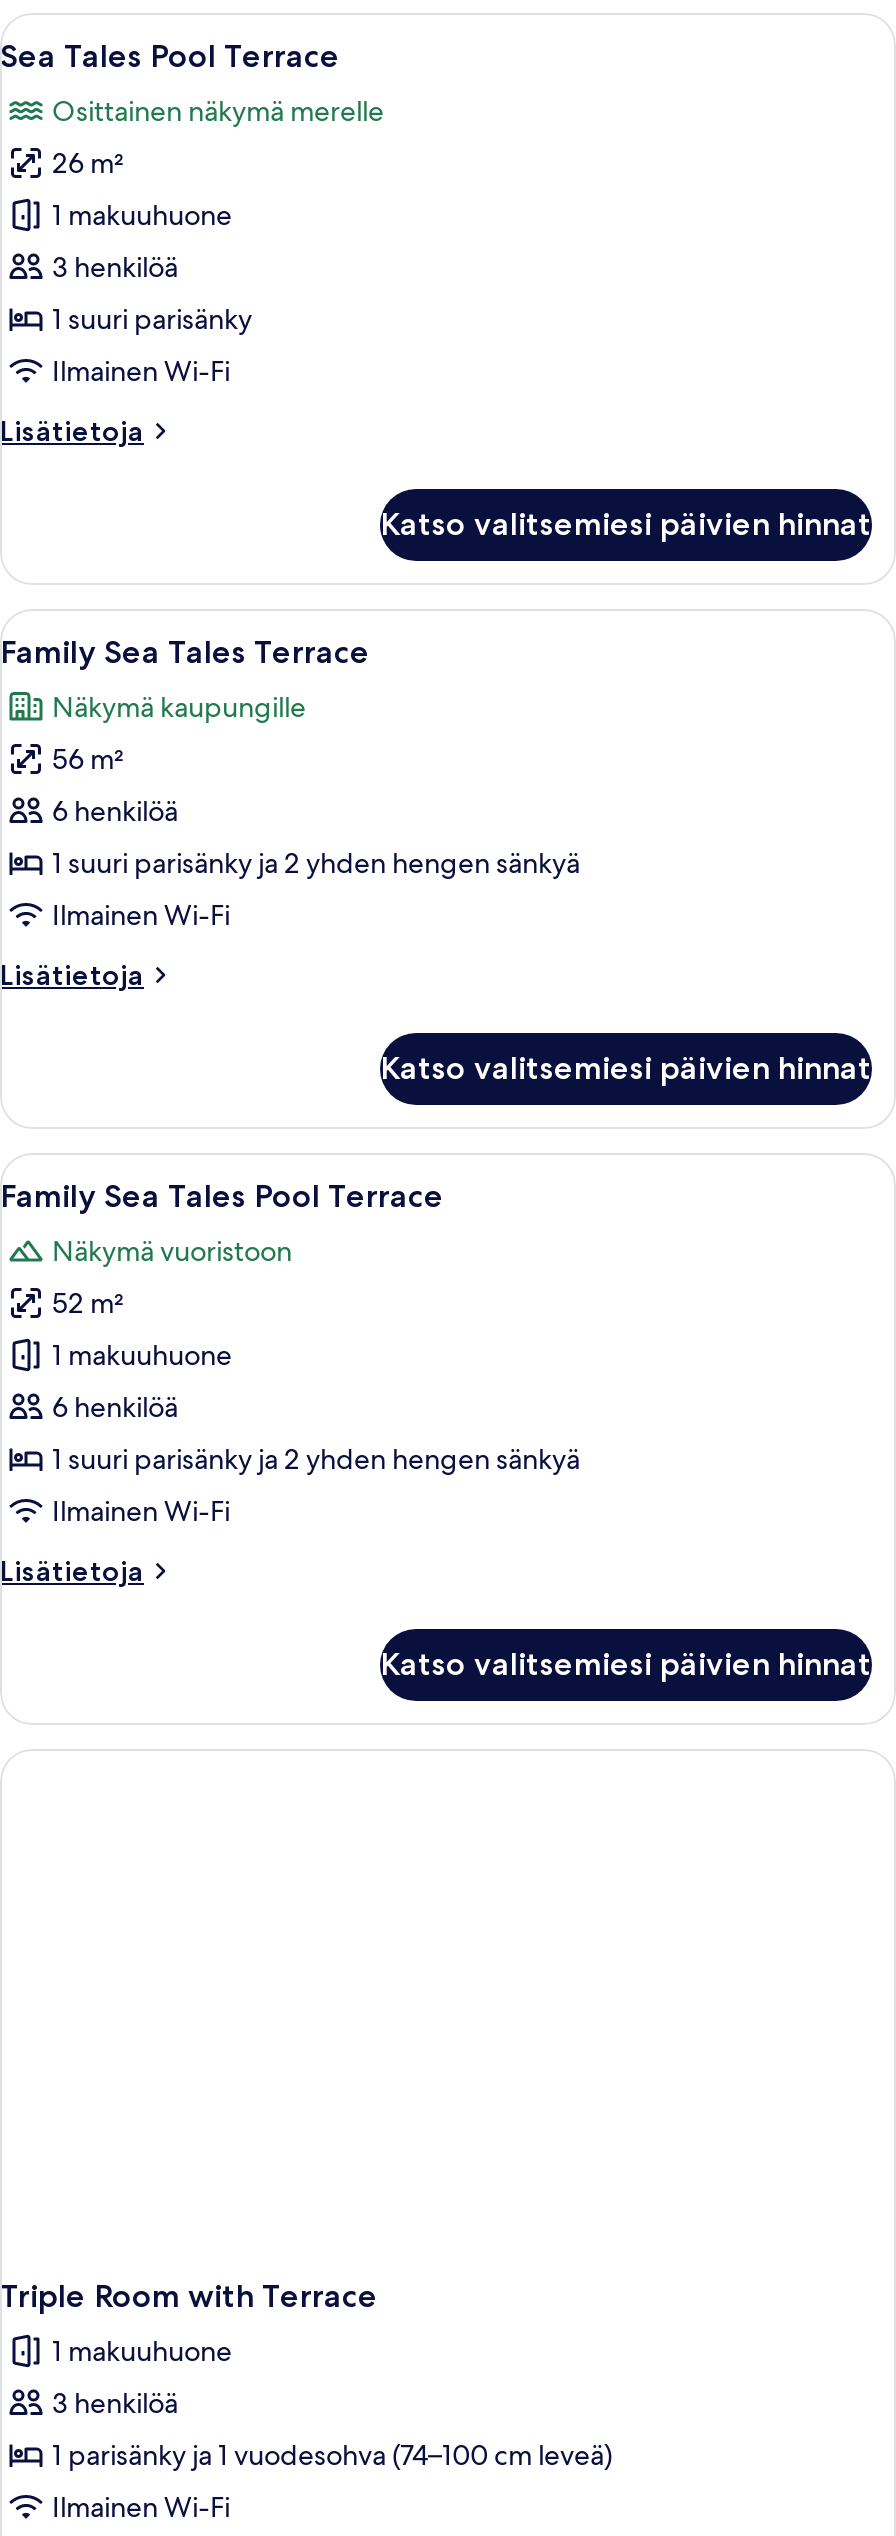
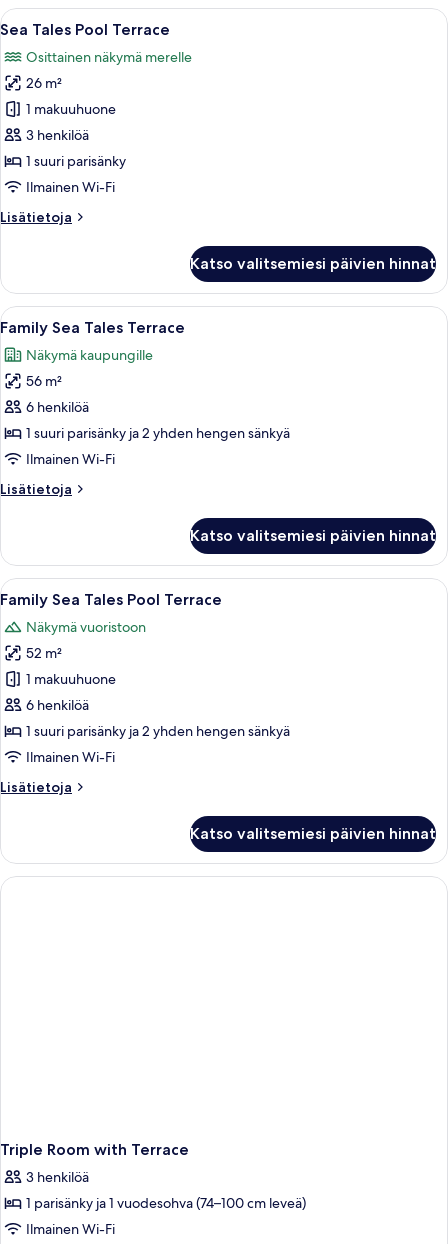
[52,2332,232,2368] 1 makuuhuone -> none

